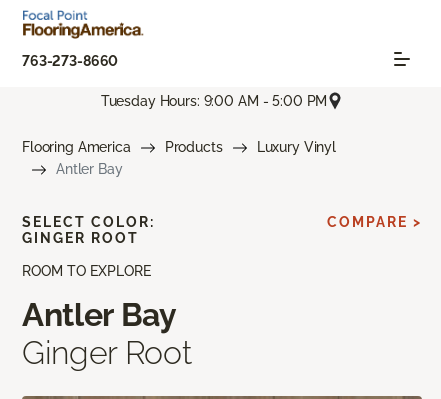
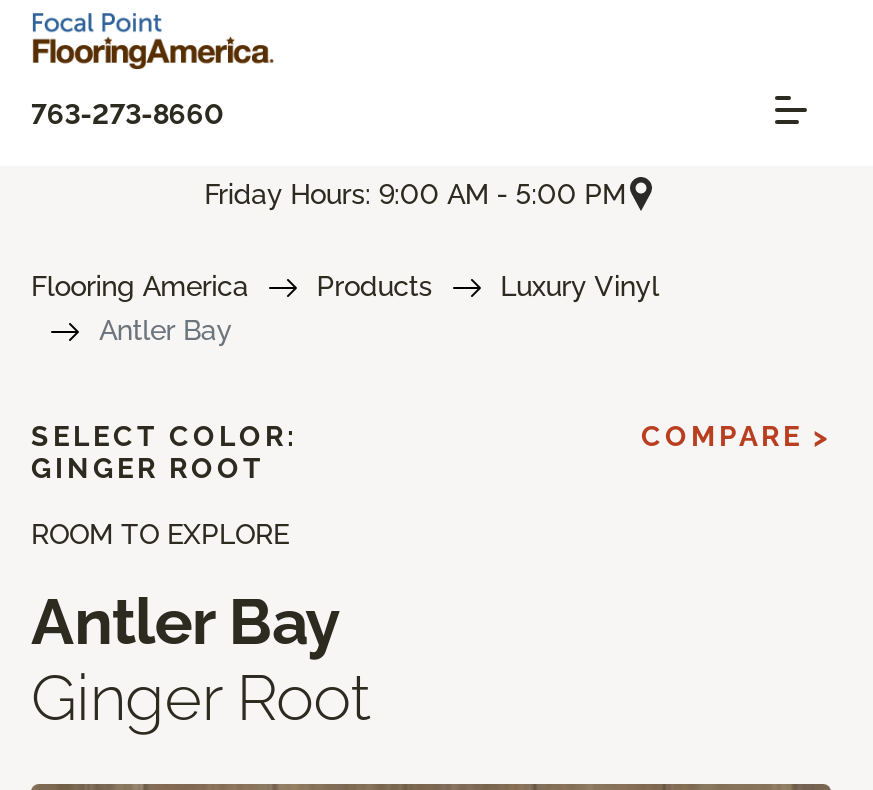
[101,93,327,109] Tuesday Hours: 9:00 AM - 5:00 PM -> [204,177,626,209] Friday Hours: 9:00 AM - 5:00 PM

